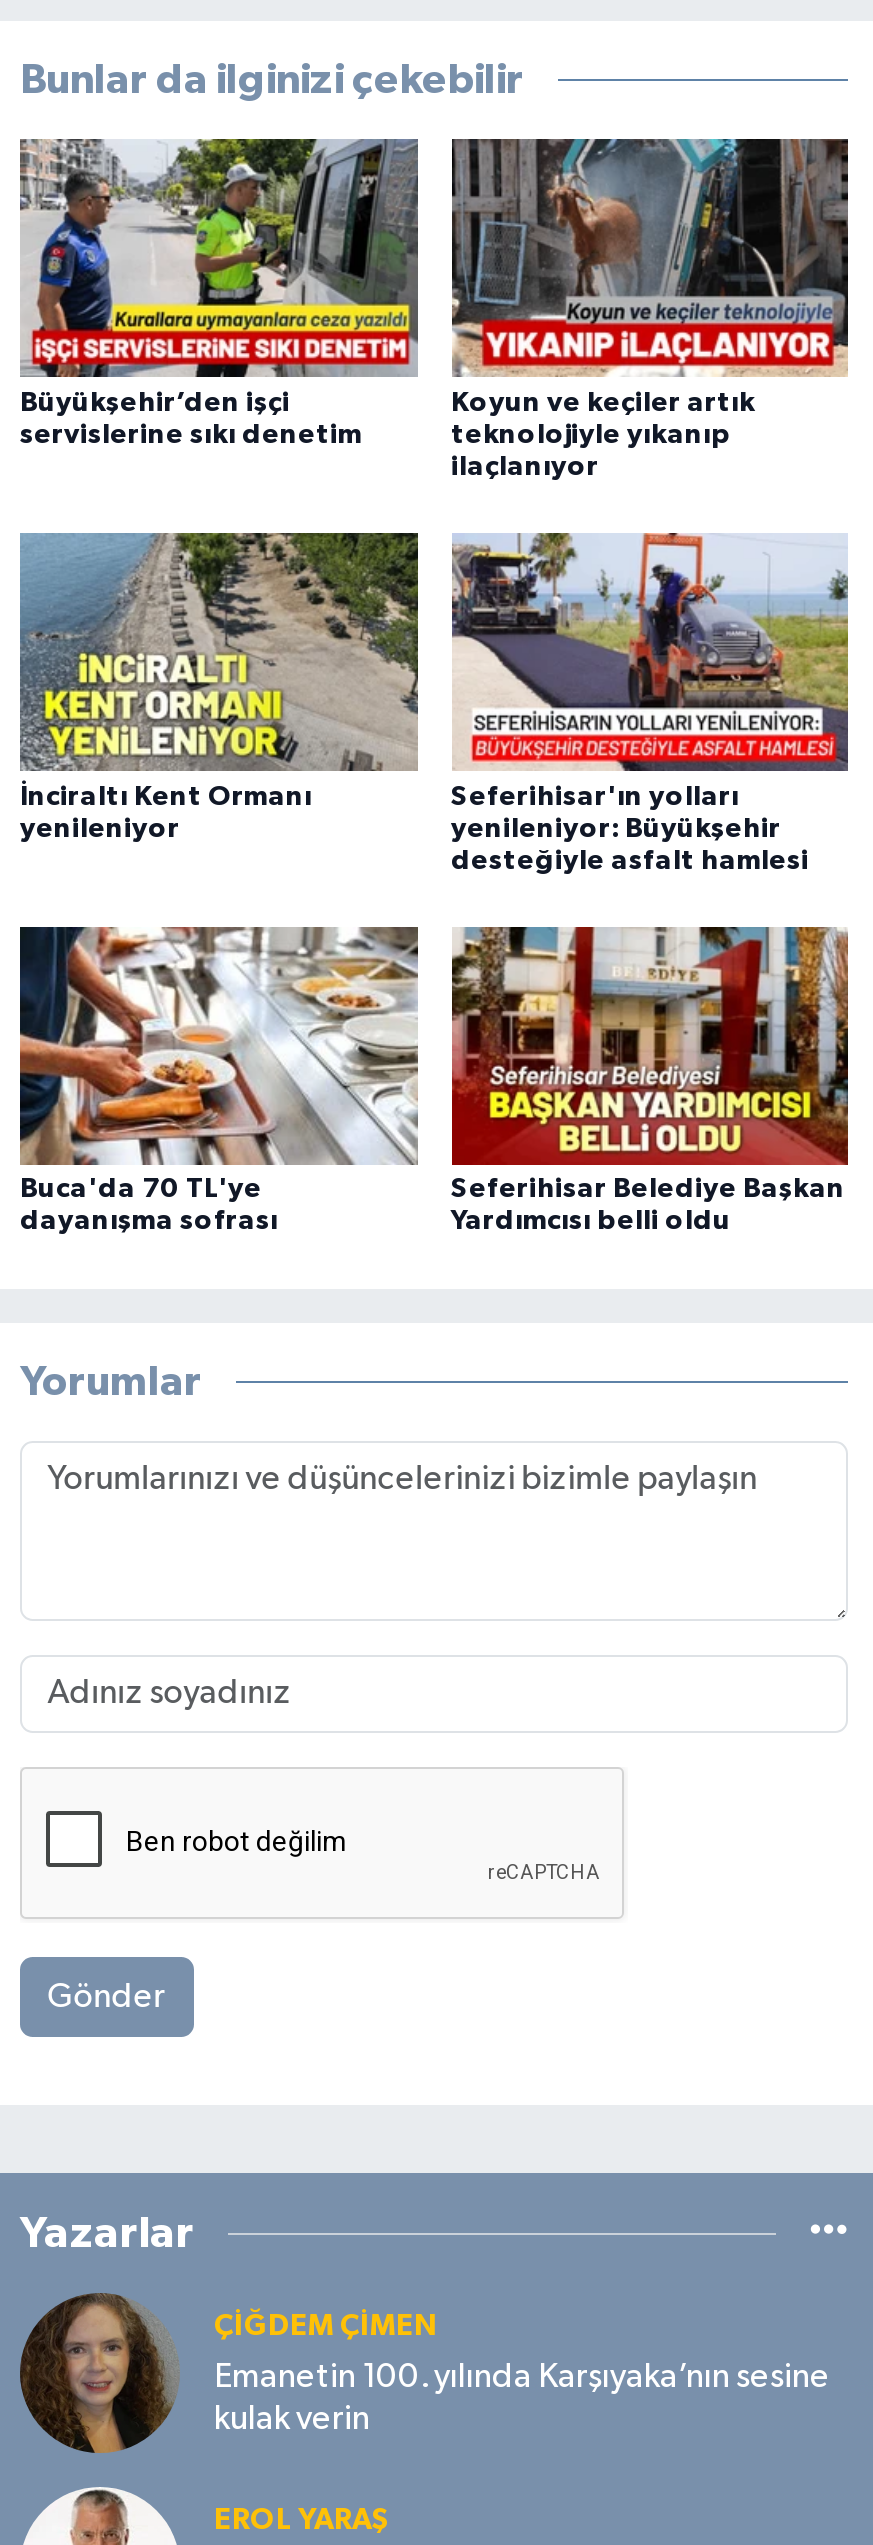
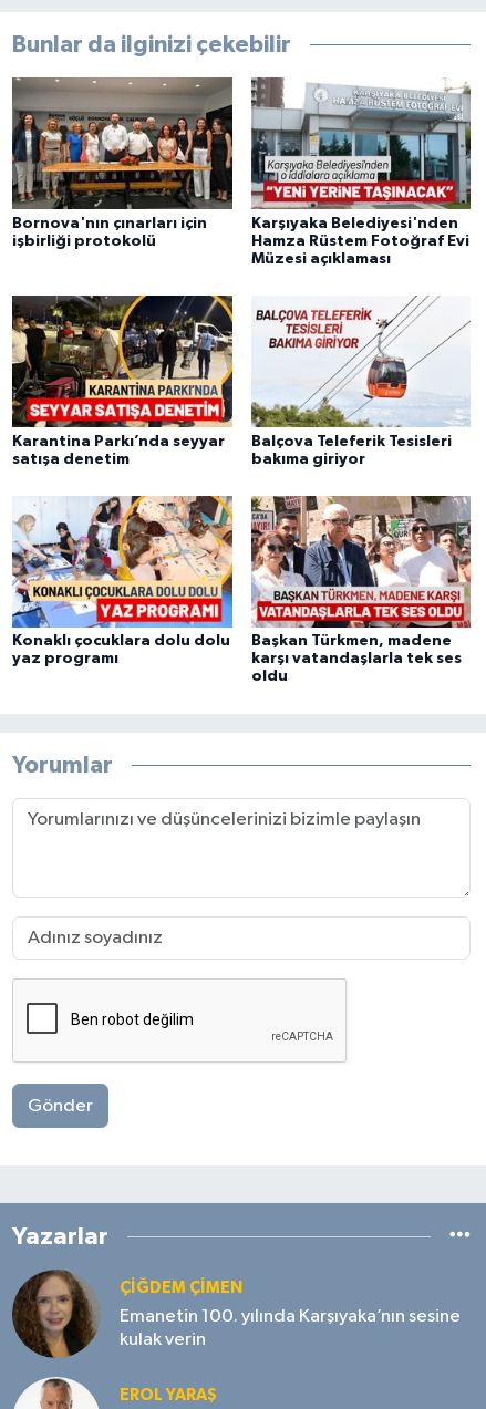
[20,139,418,448] [image] | Büyükşehir’den işçi | servislerine sıkı denetim -> [11,77,234,249] [image] | Bornova'nın çınarları için | işbirliği protokolü
[450,137,850,480] [image] | Koyun ve keçiler artık | teknolojiyle yıkanıp | ilaçlanıyor -> [250,77,472,266] [image] | Karşıyaka Belediyesi'nden | Hamza Rüstem Fotoğraf Evi | Müzesi açıklaması
[18,531,420,842] [image] | İnciraltı Kent Ormanı | yenileniyor -> [11,294,234,467] [image] | Karantina Parkı’nda seyyar | satışa denetim
[450,531,850,874] [image] | Seferihisar'ın yolları | yenileniyor: Büyükşehir | desteğiyle asfalt hamlesi -> [250,296,471,467] [image] | Balçova Teleferik Tesisleri | bakıma giriyor
[18,895,420,1236] [image] | Buca'da 70 TL'ye | dayanışma sofrası -> [11,495,234,667] [image] | Konaklı çocuklara dolu dolu | yaz programı
[450,895,850,1236] [image] | Seferihisar Belediye Başkan | Yardımcısı belli oldu -> [250,495,472,684] [image] | Başkan Türkmen, madene | karşı vatandaşlarla tek ses | oldu

